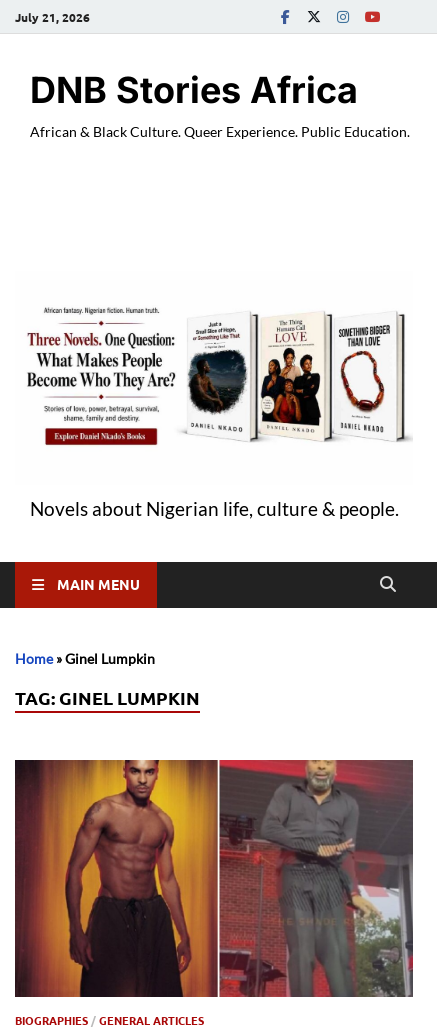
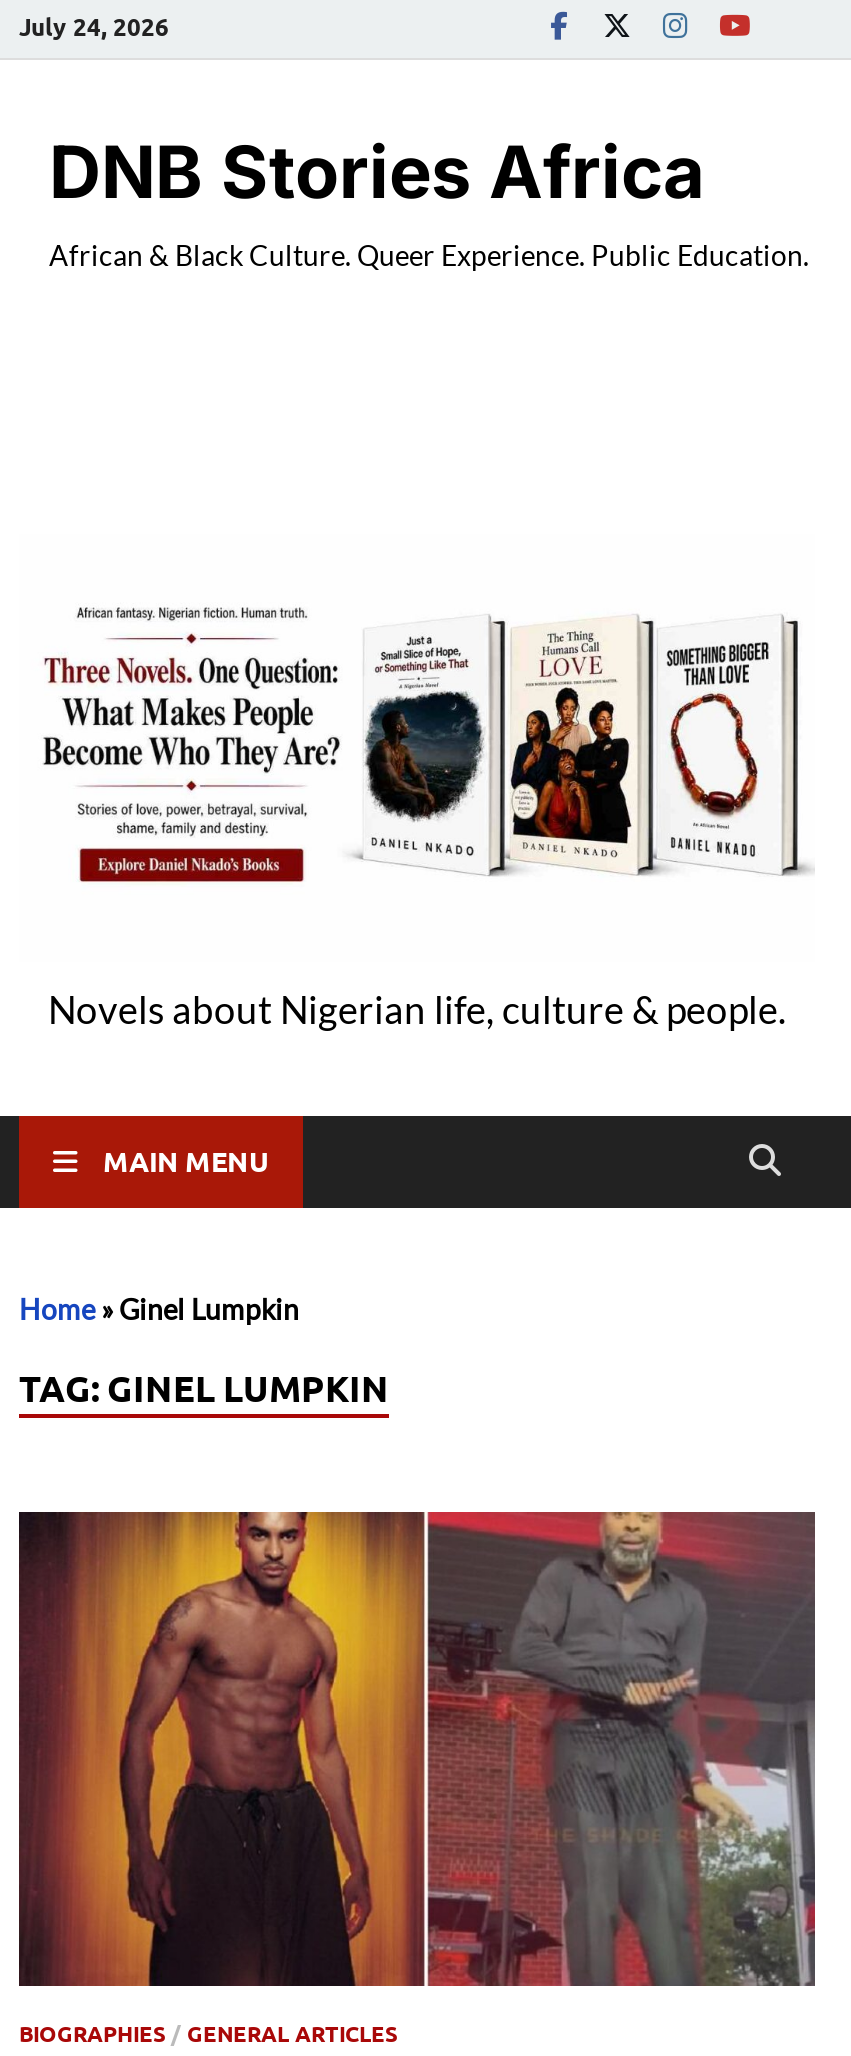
[15,8,90,24] July 21, 2026 -> [19,9,169,41] July 24, 2026

